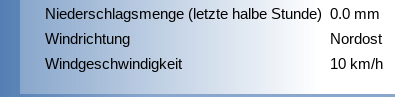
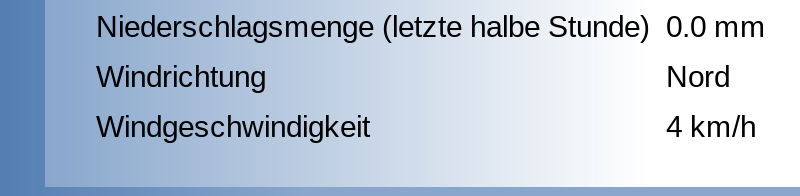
[330,30,382,47] Nordost -> [666,59,730,93] Nord
[330,55,383,72] 10 km/h -> [666,109,756,143] 4 km/h

